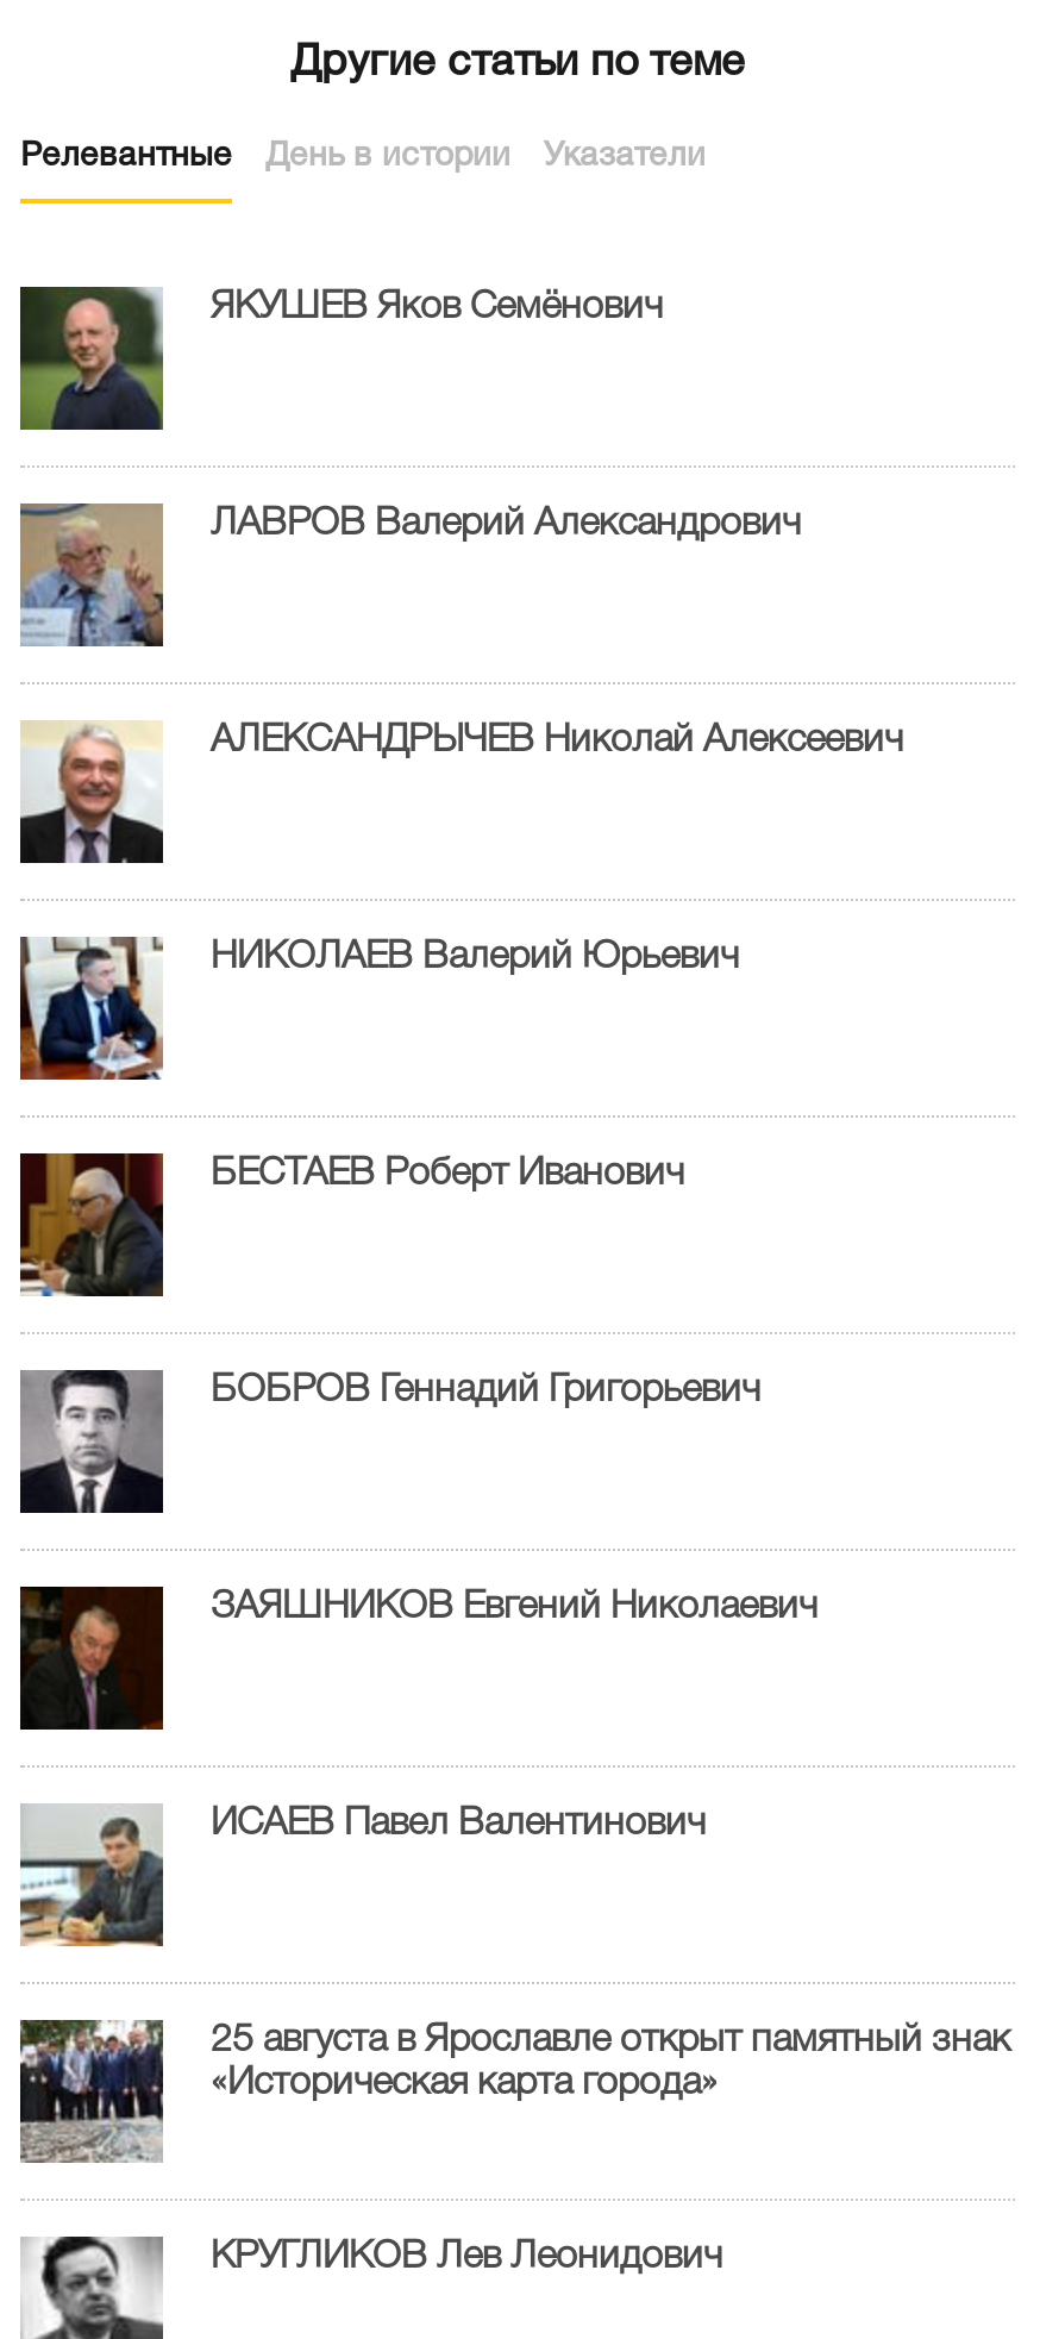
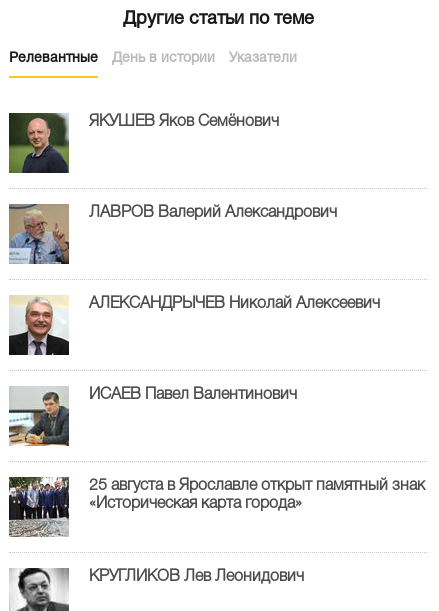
[18,937,739,1082] [image] | НИКОЛАЕВ Валерий Юрьевич -> none
[20,1151,684,1296] [image] | БЕСТАЕВ Роберт Иванович -> none
[18,1368,760,1515] [image] | БОБРОВ Геннадий Григорьевич -> none
[18,1584,817,1732] [image] | ЗАЯШНИКОВ Евгений Николаевич -> none

